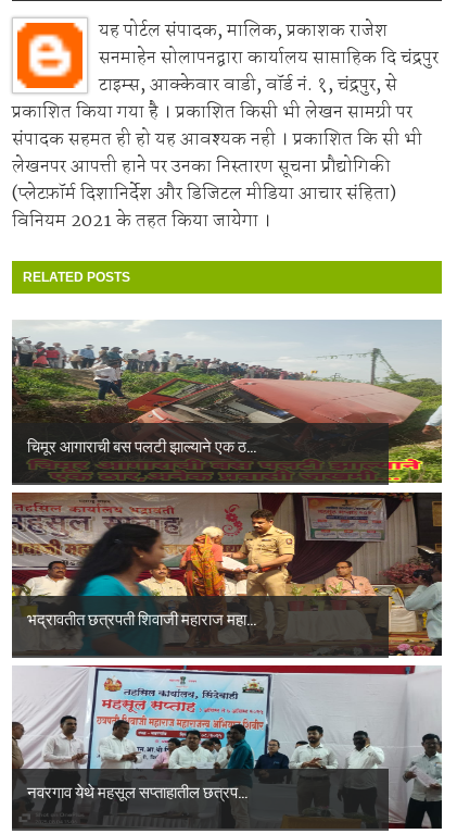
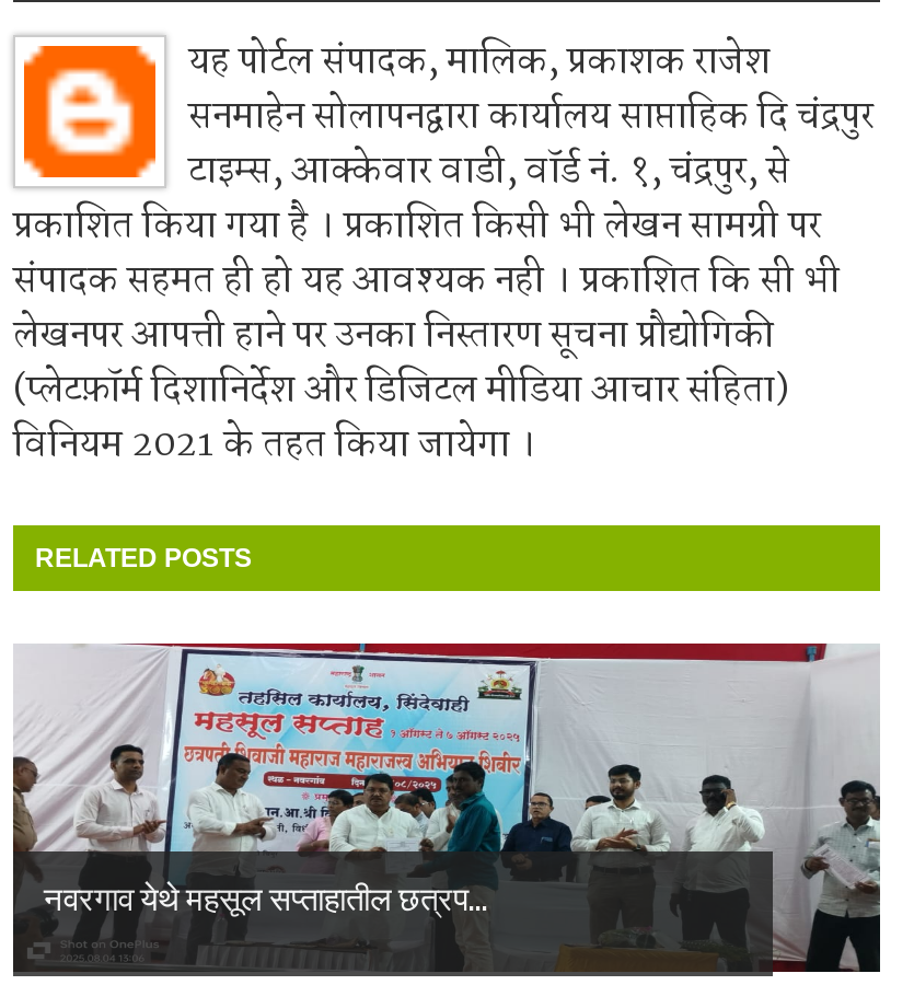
[11,320,443,484] [image] | चिमूर आगाराची बस पलटी झाल्याने एक ठ... -> none
[11,491,443,659] [image] | भद्रावतीत छत्रपती शिवाजी महाराज महा... -> none

